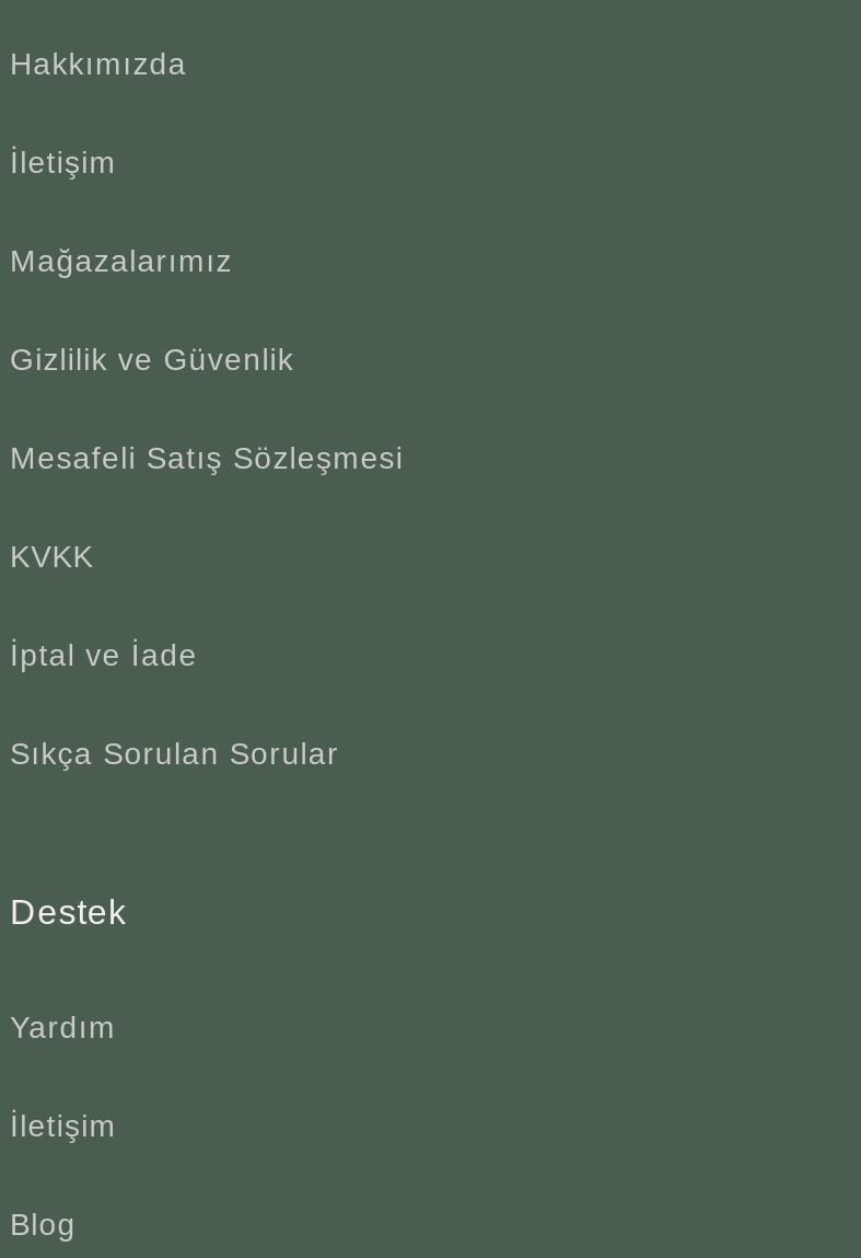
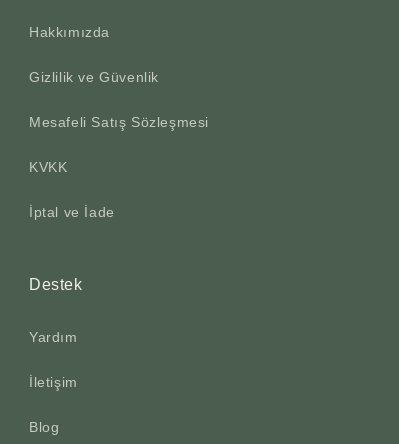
[10,144,233,277] İletişim | Mağazalarımız -> none
[10,735,339,770] Sıkça Sorulan Sorular -> none

